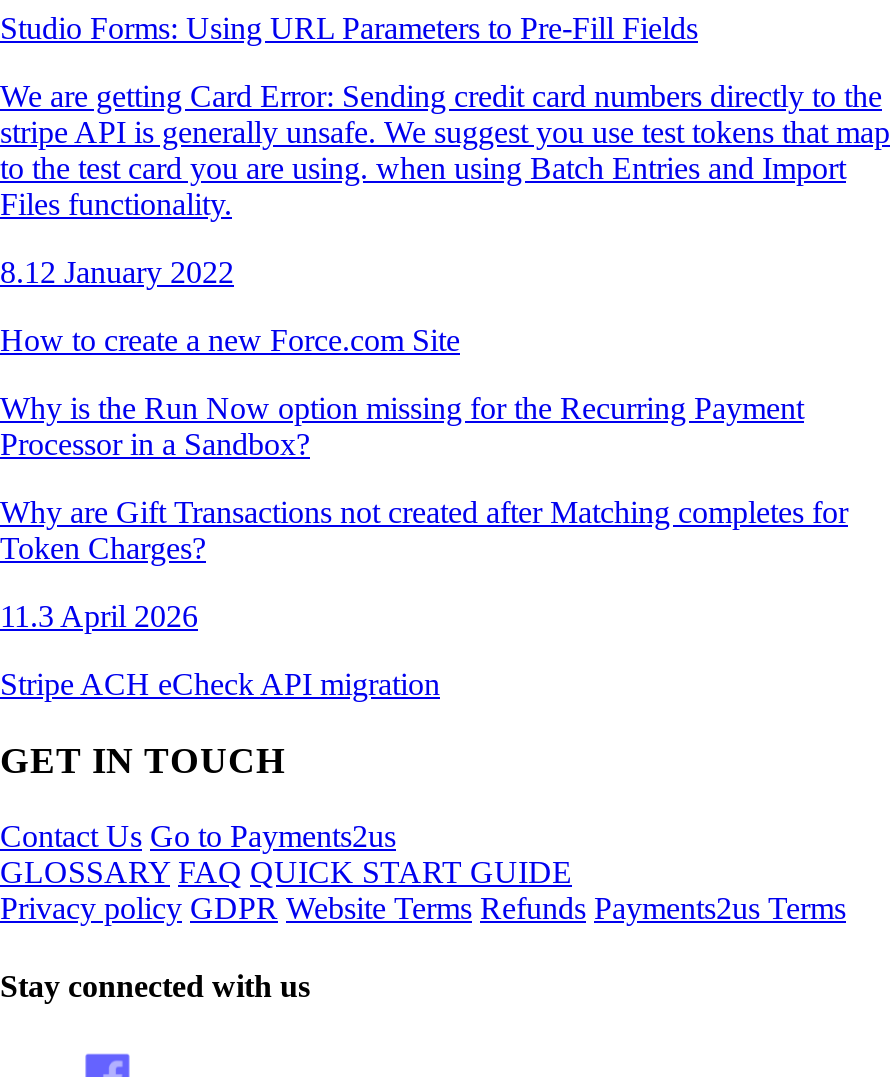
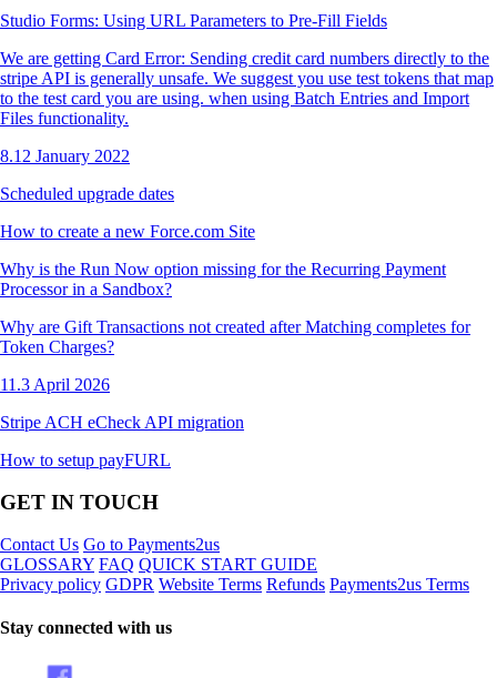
none -> [0,184,174,203] Scheduled upgrade dates
none -> [0,450,171,469] How to setup payFURL

